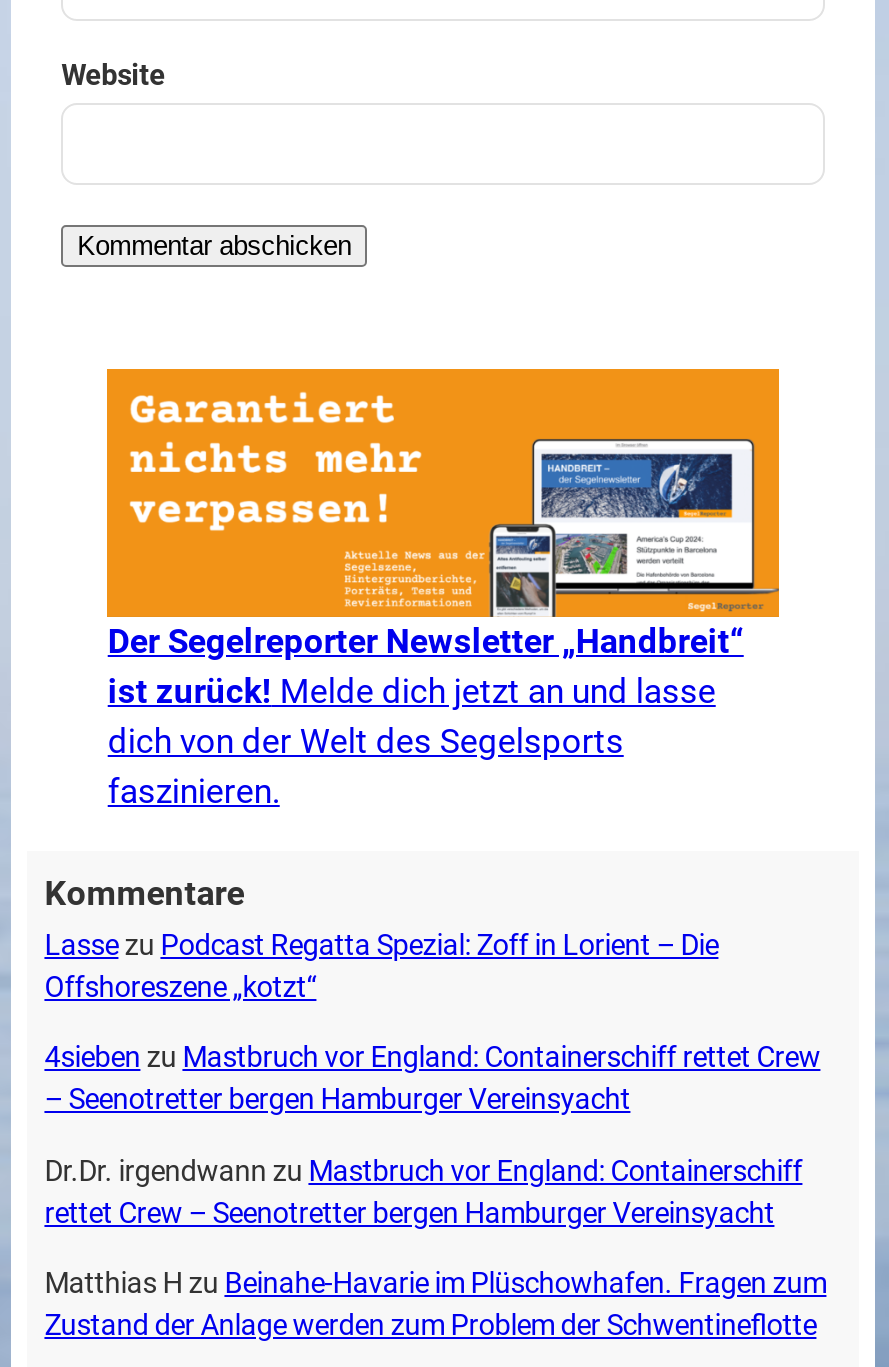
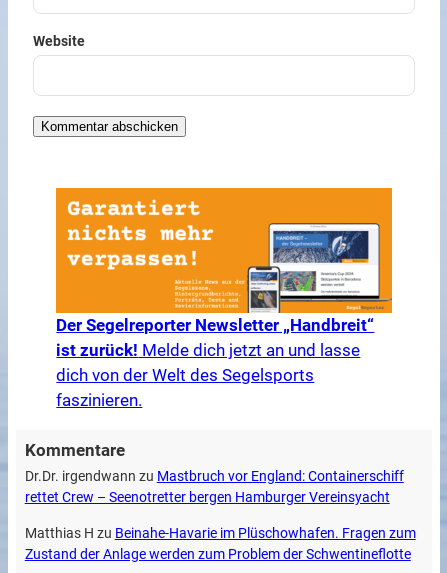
[44,929,820,1117] Lasse zu Podcast Regatta Spezial: Zoff in Lorient – Die | Offshoreszene „kotzt“ | 4sieben zu Mastbruch vor England: Containerschiff rettet Crew | – Seenotretter bergen Hamburger Vereinsyacht -> none

